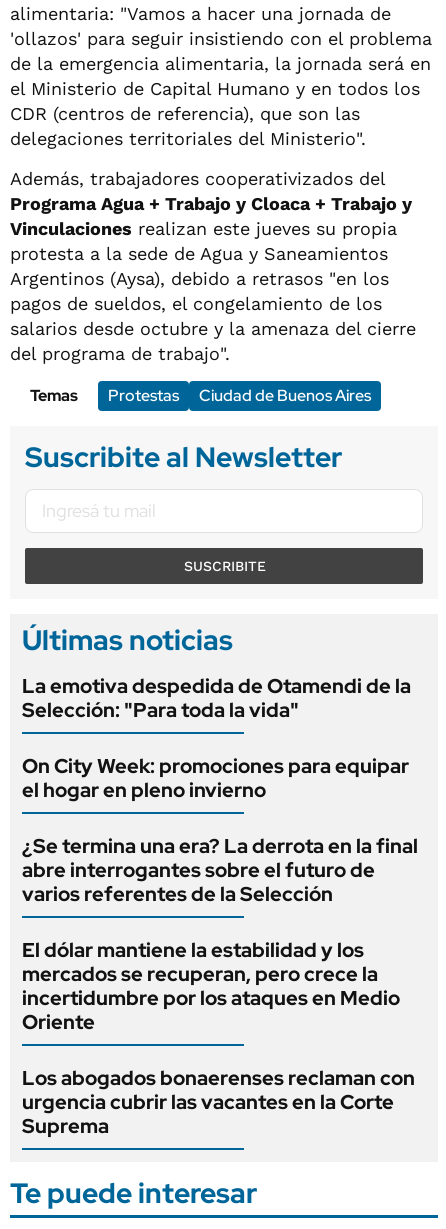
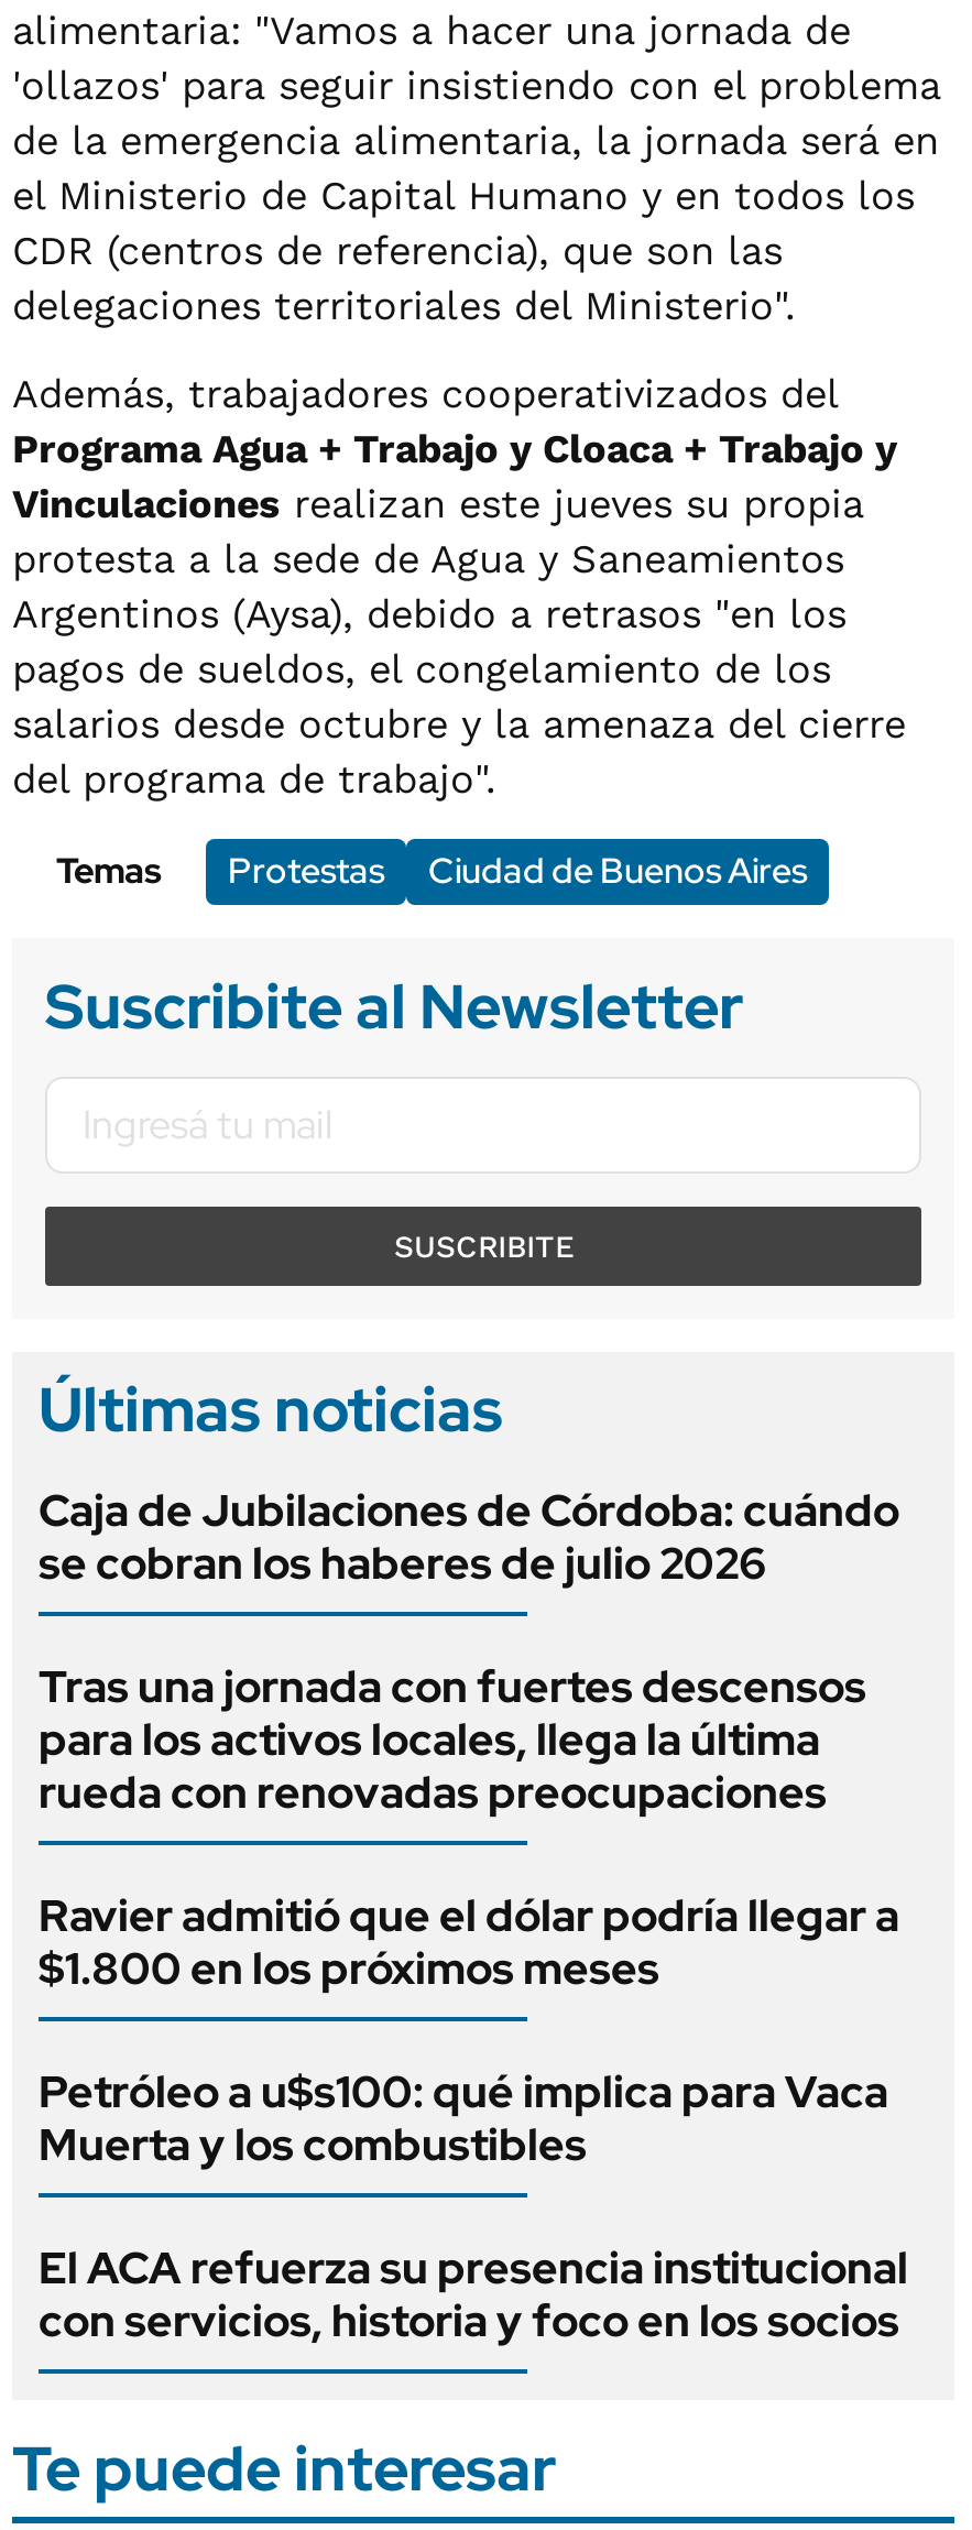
[22,673,411,723] La emotiva despedida de Otamendi de la | Selección: "Para toda la vida" -> [39,1481,899,1591] Caja de Jubilaciones de Córdoba: cuándo | se cobran los haberes de julio 2026
[22,753,409,803] On City Week: promociones para equipar | el hogar en pleno invierno -> [39,1657,866,1820] Tras una jornada con fuertes descensos | para los activos locales, llega la última | rueda con renovadas preocupaciones
[22,833,418,907] ¿Se termina una era? La derrota en la final | abre interrogantes sobre el futuro de | varios referentes de la Selección -> [39,1886,899,1996] Ravier admitió que el dólar podría llegar a | $1.800 en los próximos meses
[22,937,400,1035] El dólar mantiene la estabilidad y los | mercados se recuperan, pero crece la | incertidumbre por los ataques en Medio | Oriente -> [39,2062,888,2172] Petróleo a u$s100: qué implica para Vaca | Muerta y los combustibles
[22,1065,415,1139] Los abogados bonaerenses reclaman con | urgencia cubrir las vacantes en la Corte | Suprema -> [39,2238,908,2349] El ACA refuerza su presencia institucional | con servicios, historia y foco en los socios

